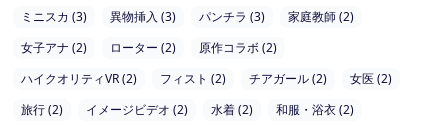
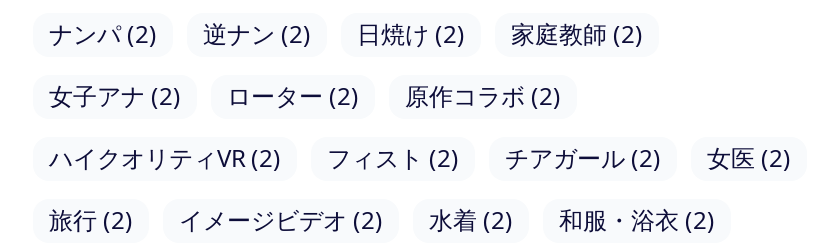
[21,8,265,25] ミニスカ (3) | 異物挿入 (3) | パンチラ (3) -> [49,18,465,52] ナンパ (2) | 逆ナン (2) | 日焼け (2)

